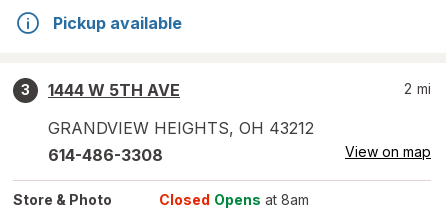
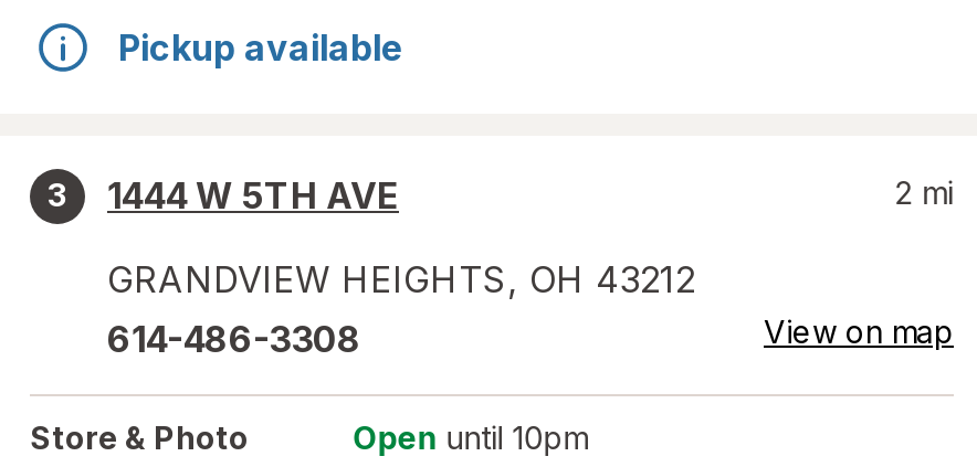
[159,191,309,208] Closed Opens at 8am -> [353,418,588,456] Open until 10pm

